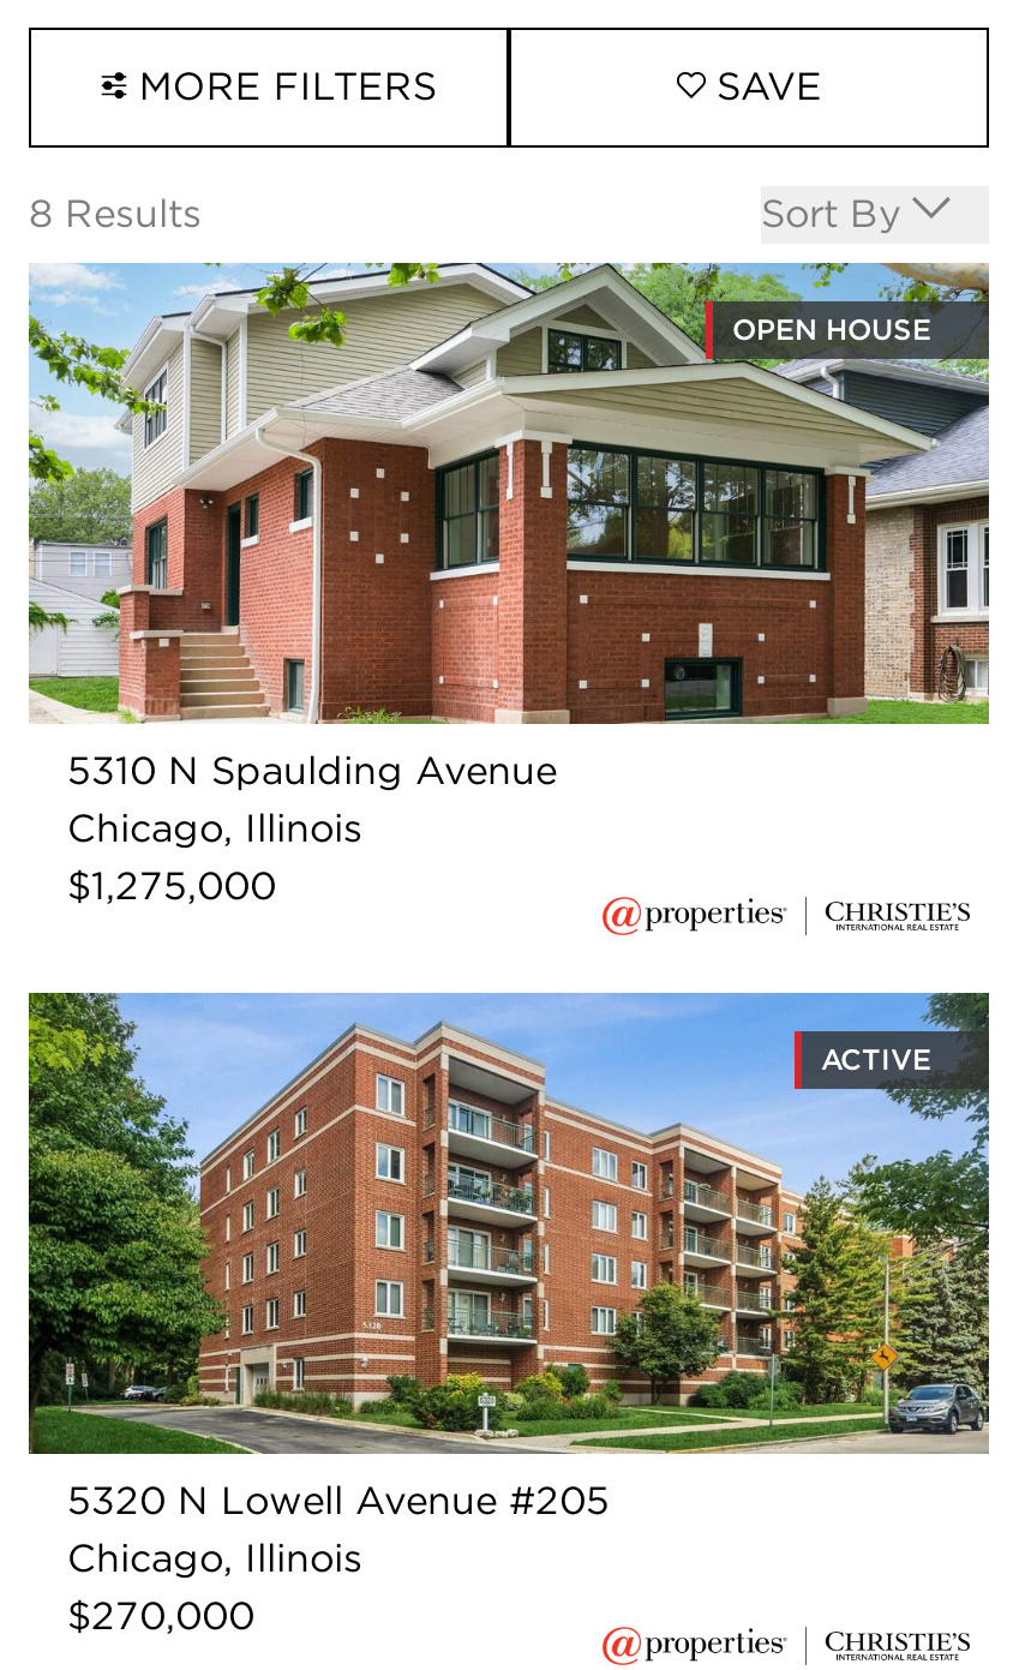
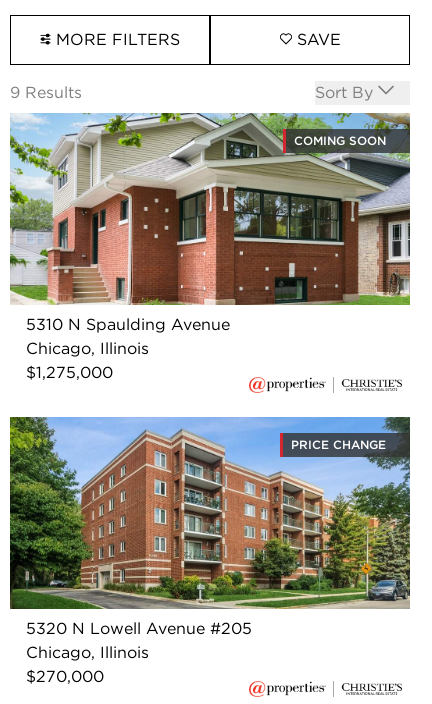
[29,191,202,237] 8 Results -> [10,83,82,102] 9 Results
[732,311,931,347] OPEN HOUSE -> [294,133,386,148] COMING SOON
[821,1041,931,1077] ACTIVE -> [291,437,386,452] PRICE CHANGE

